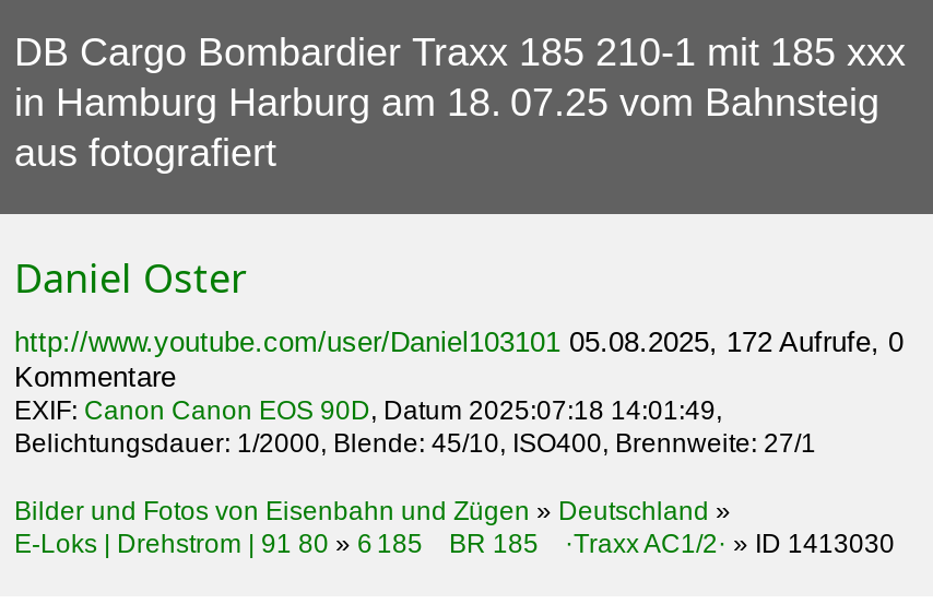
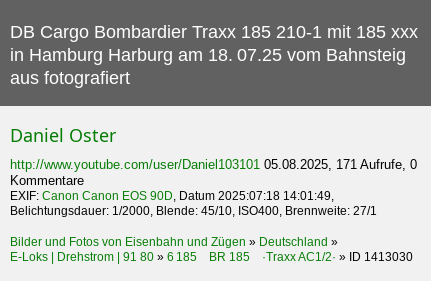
[14,326,904,359] http://www.youtube.com/user/Daniel103101 05.08.2025, 172 Aufrufe, 0 -> [10,157,417,172] http://www.youtube.com/user/Daniel103101 05.08.2025, 171 Aufrufe, 0

